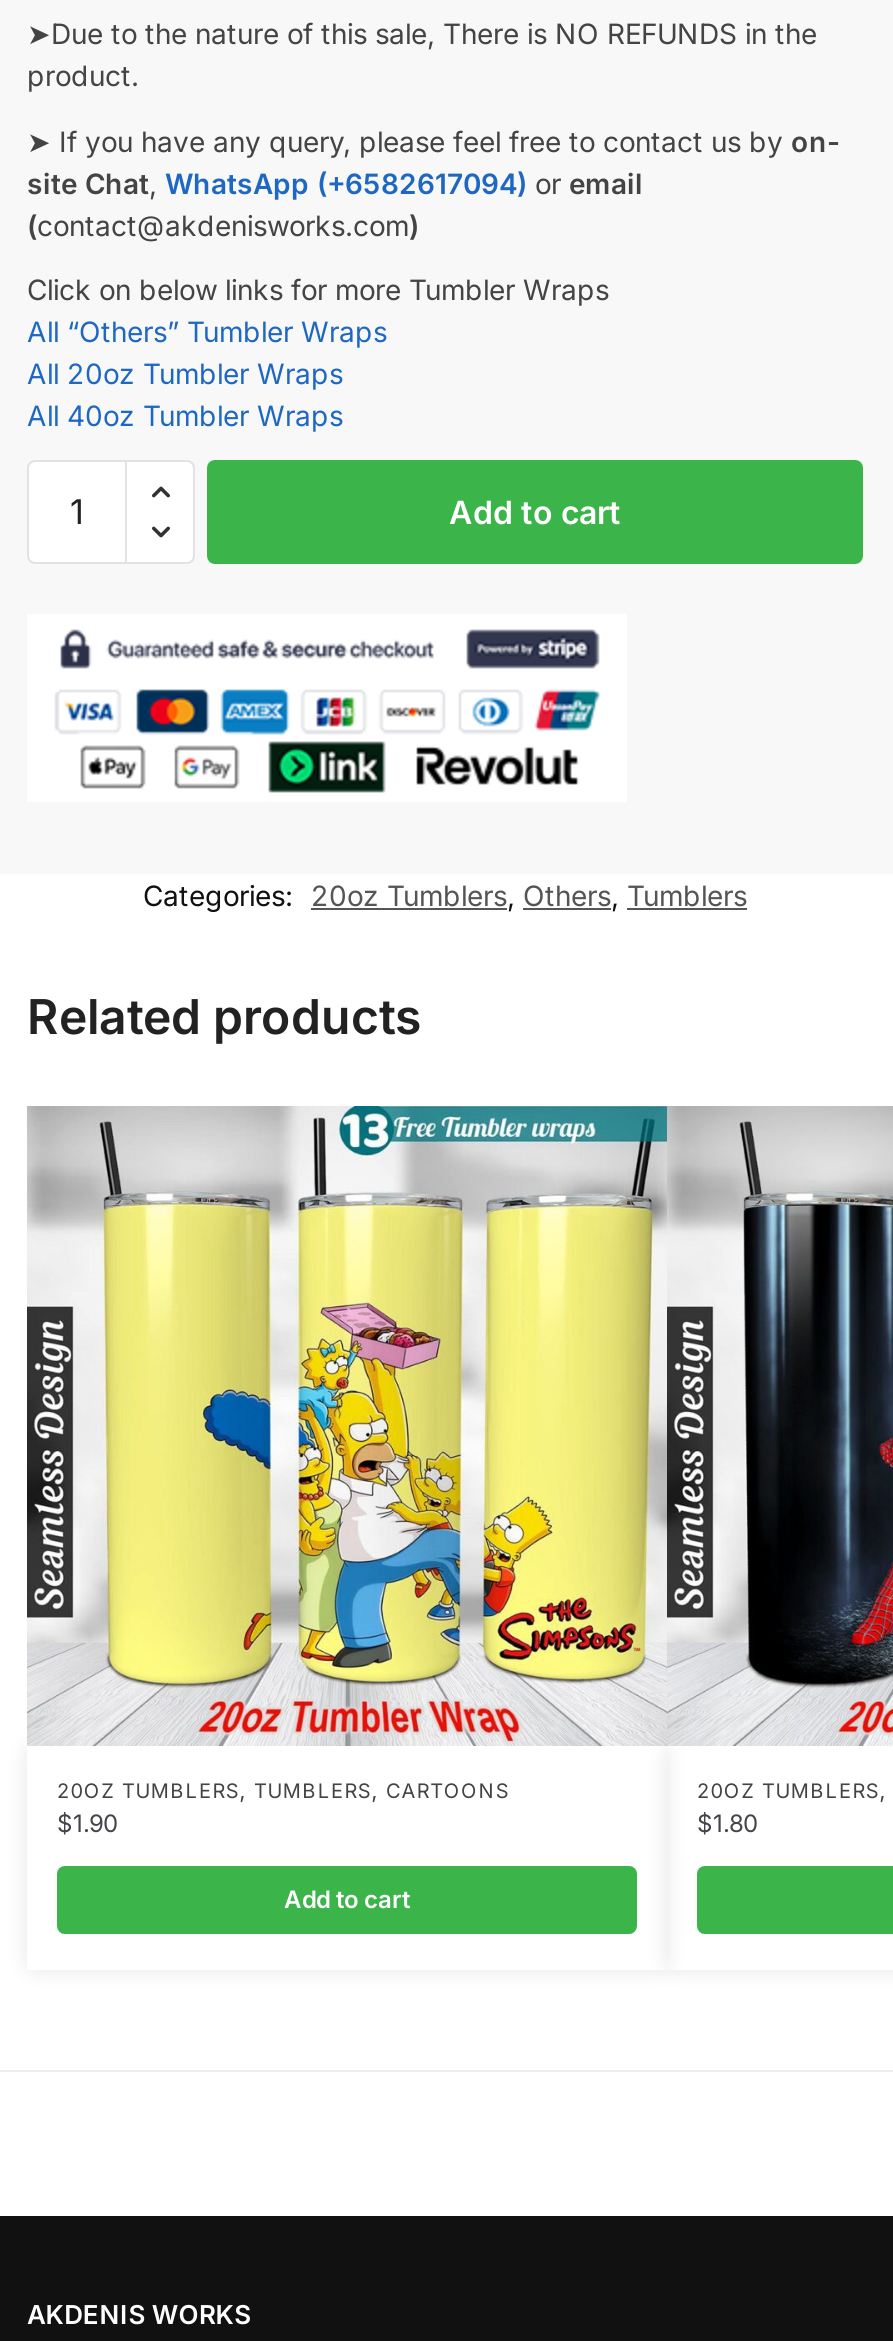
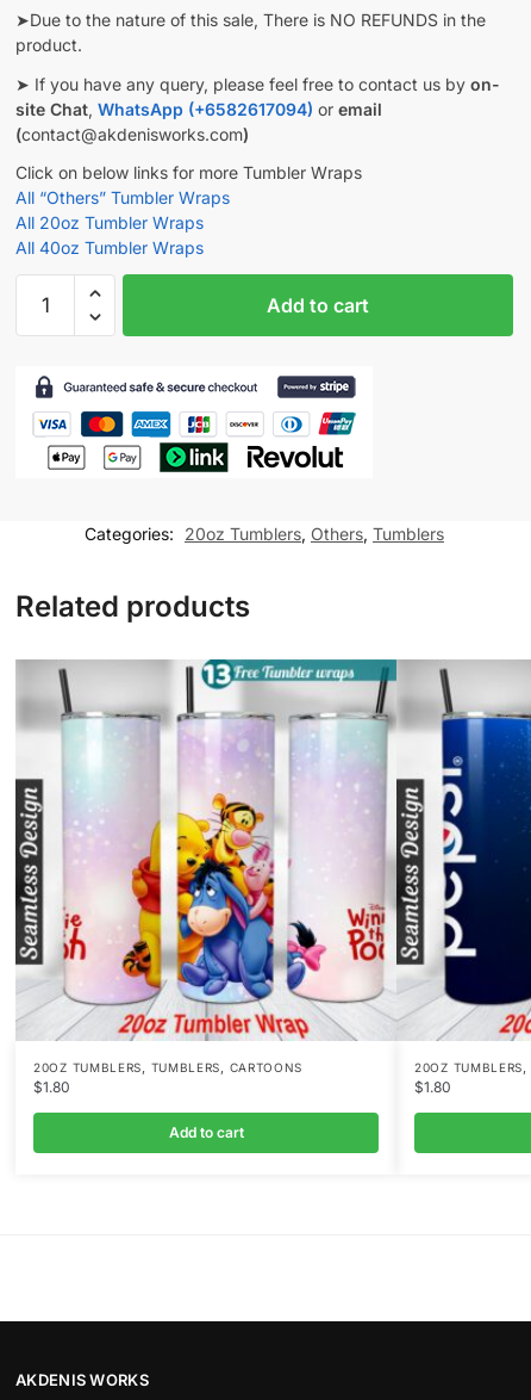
[103,1204,273,1686] [image] -> [62,718,162,1004] [image]
[297,1204,463,1684] [image] -> [175,718,275,1004] [image]
[481,1204,653,1680] [image] -> [286,719,388,1002] [image]
[743,1202,887,1680] [image] -> [442,717,527,1001] [image]
[57,1807,119,1837] $1.90 -> [33,1078,70,1096] $1.80

